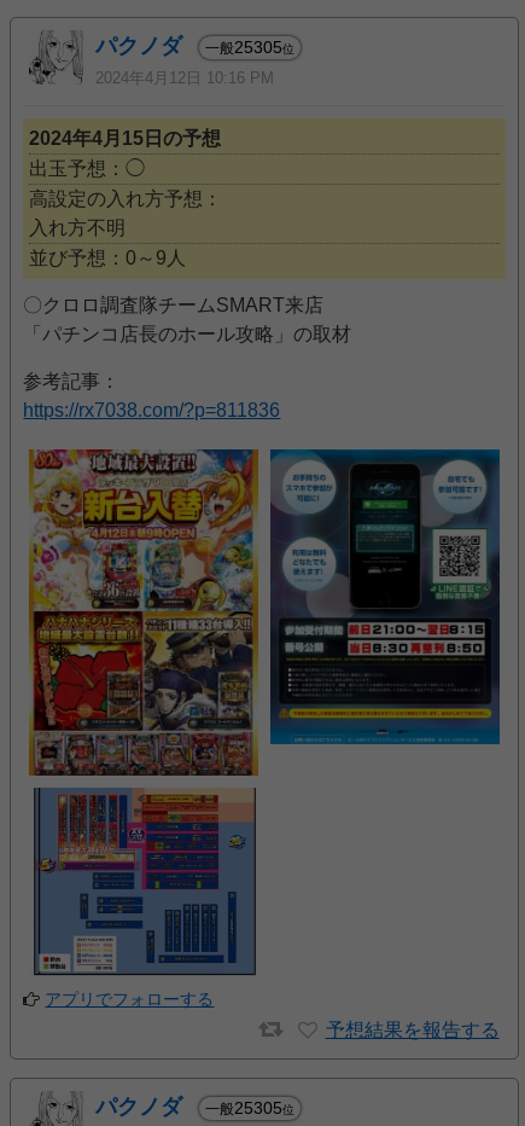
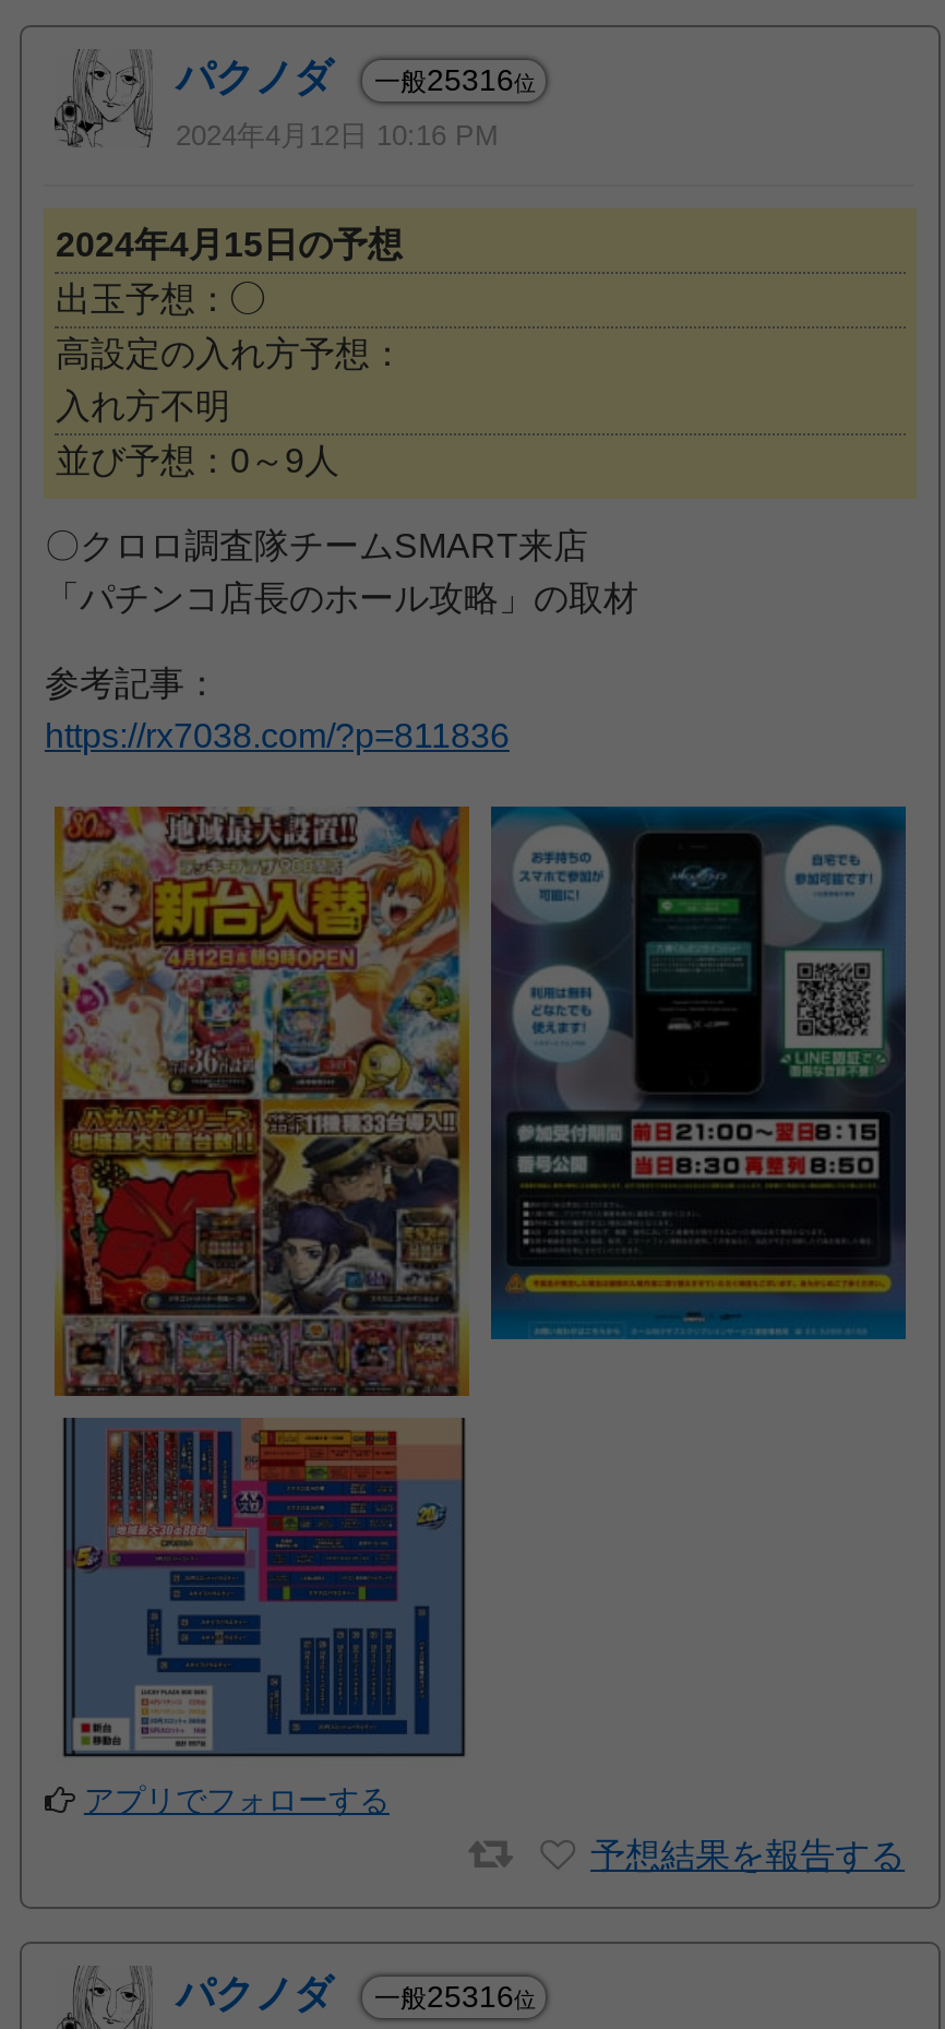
[96,34,295,58] パクノダ 一般25305位 -> [175,56,536,100] パクノダ 一般25316位
[96,1095,295,1119] パクノダ 一般25305位 -> [175,1972,536,2016] パクノダ 一般25316位

